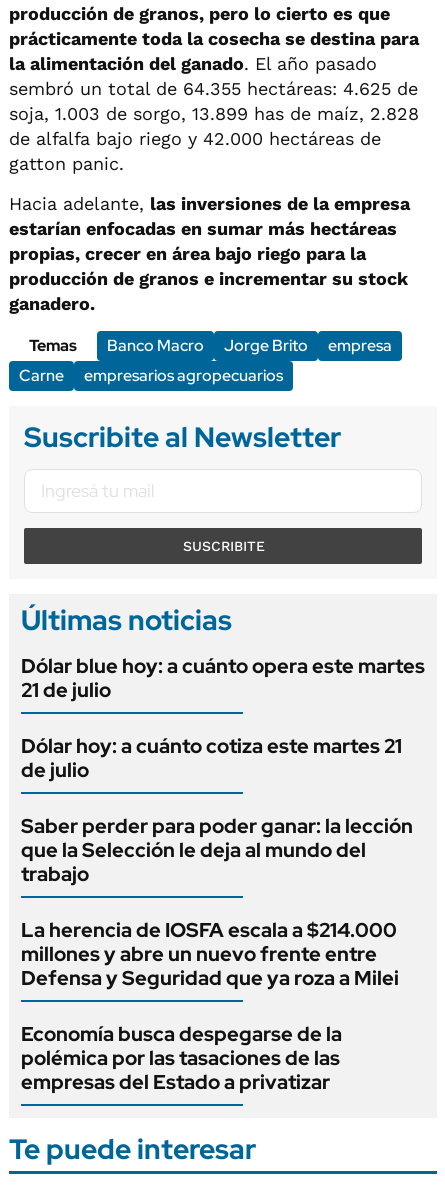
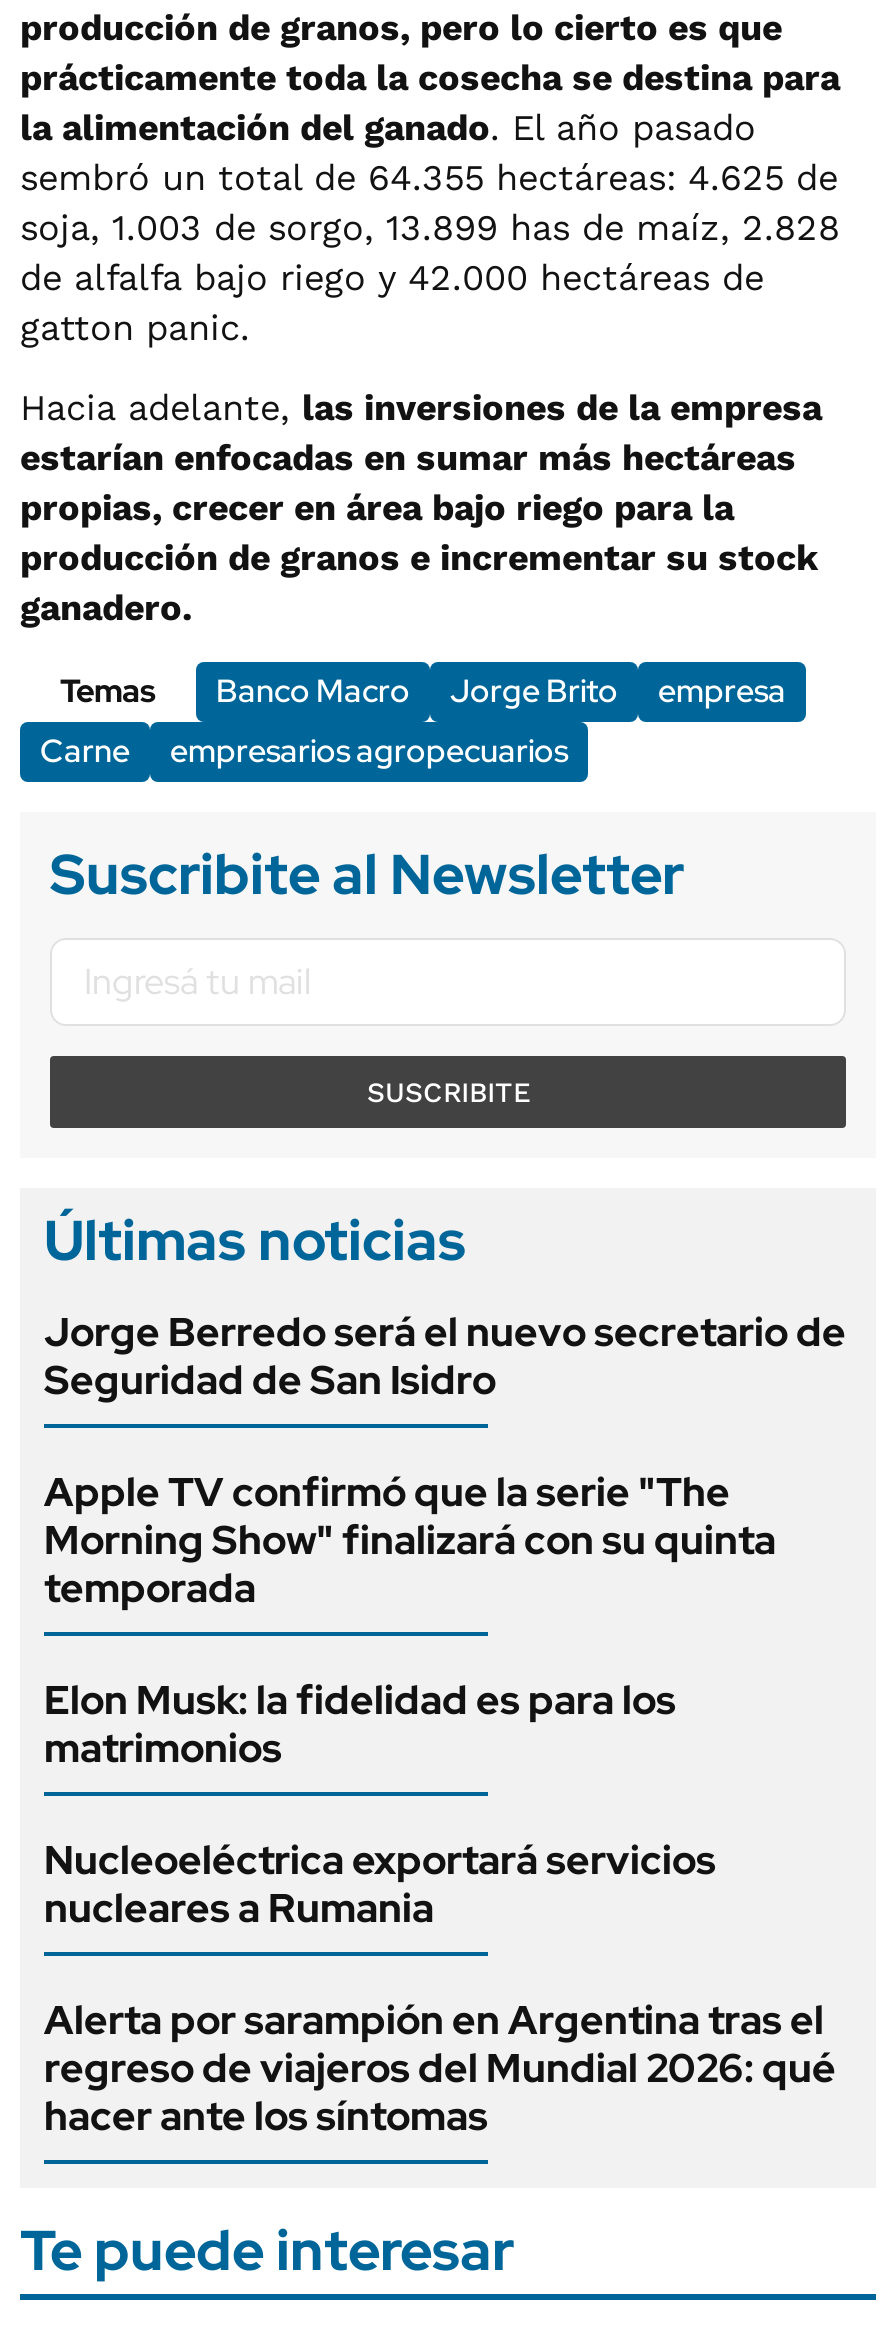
[21,653,425,703] Dólar blue hoy: a cuánto opera este martes | 21 de julio -> [44,1305,846,1405] Jorge Berredo será el nuevo secretario de | Seguridad de San Isidro
[21,733,402,783] Dólar hoy: a cuánto cotiza este martes 21 | de julio -> [44,1465,776,1613] Apple TV confirmó que la serie "The | Morning Show" finalizará con su quinta | temporada
[21,813,413,887] Saber perder para poder ganar: la lección | que la Selección le deja al mundo del | trabajo -> [44,1673,676,1773] Elon Musk: la fidelidad es para los | matrimonios
[21,917,399,991] La herencia de IOSFA escala a $214.000 | millones y abre un nuevo frente entre | Defensa y Seguridad que ya roza a Milei -> [44,1833,716,1933] Nucleoeléctrica exportará servicios | nucleares a Rumania
[21,1021,342,1095] Economía busca despegarse de la | polémica por las tasaciones de las | empresas del Estado a privatizar -> [44,1993,836,2141] Alerta por sarampión en Argentina tras el | regreso de viajeros del Mundial 2026: qué | hacer ante los síntomas

